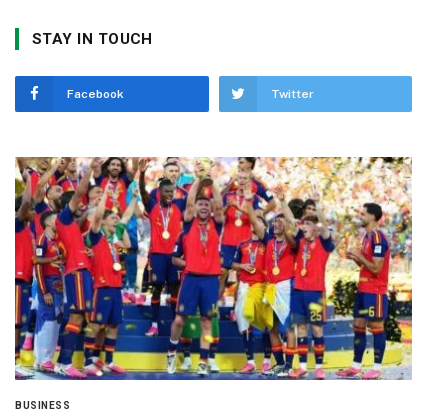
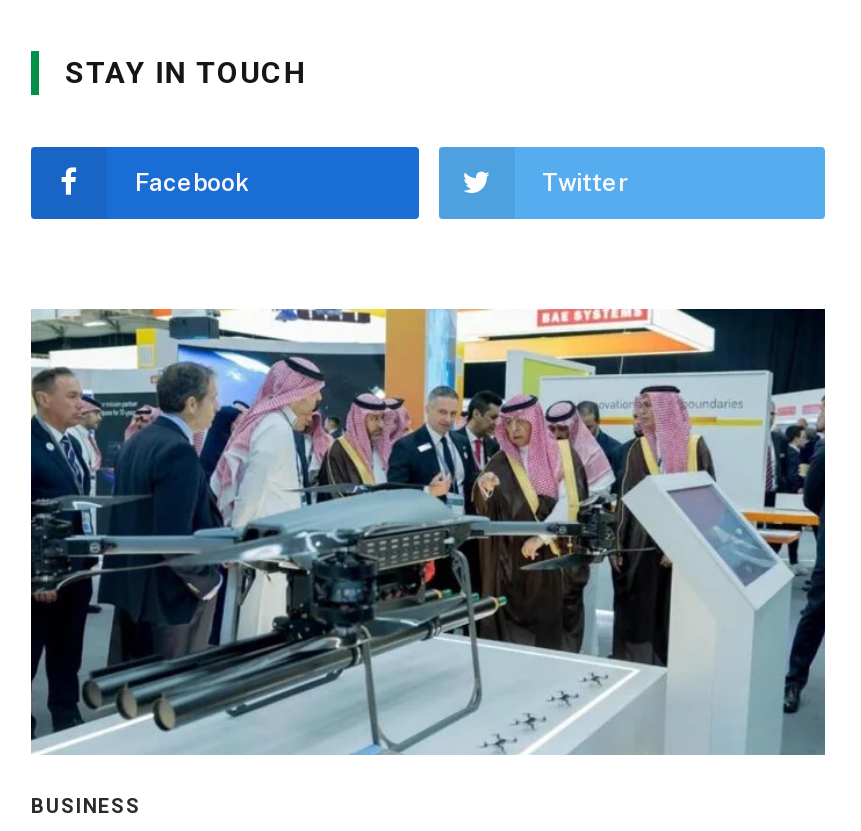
[14,156,413,381] [image] -> [29,307,827,755] [image]

